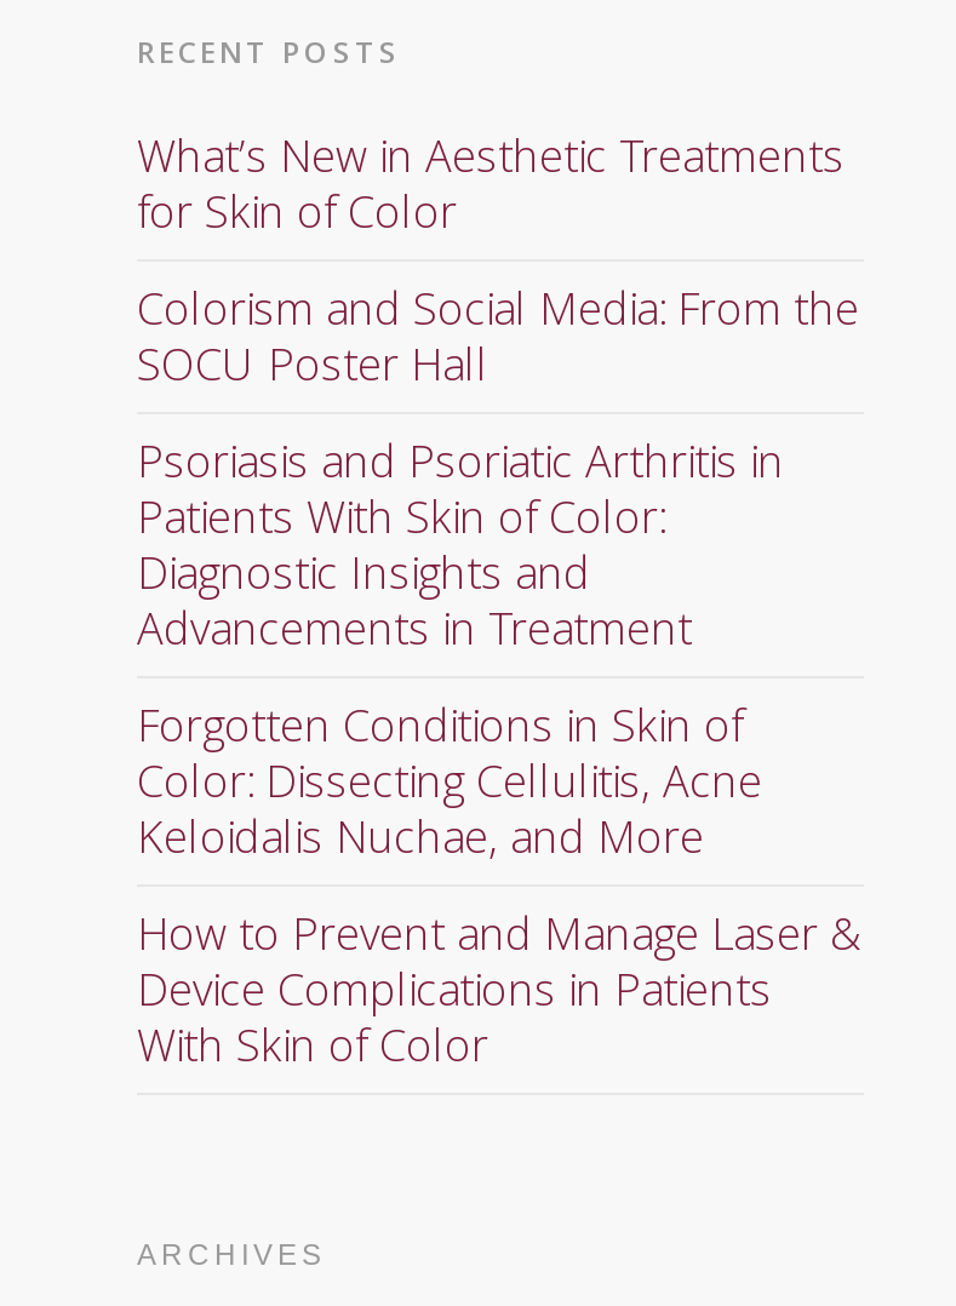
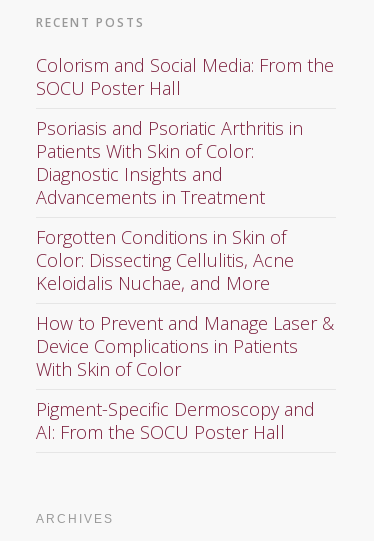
[137,126,845,240] What’s New in Aesthetic Treatments | for Skin of Color -> none
moved [137,278,859,1073] -> [36,53,334,381]: Colorism and Social Media: From the | SOCU Poster Hall | Psoriasis and Psoriatic Arthritis in | ... | Device Complications in Patients | With Skin of Color
none -> [36,397,315,444] Pigment-Specific Dermoscopy and | AI: From the SOCU Poster Hall

